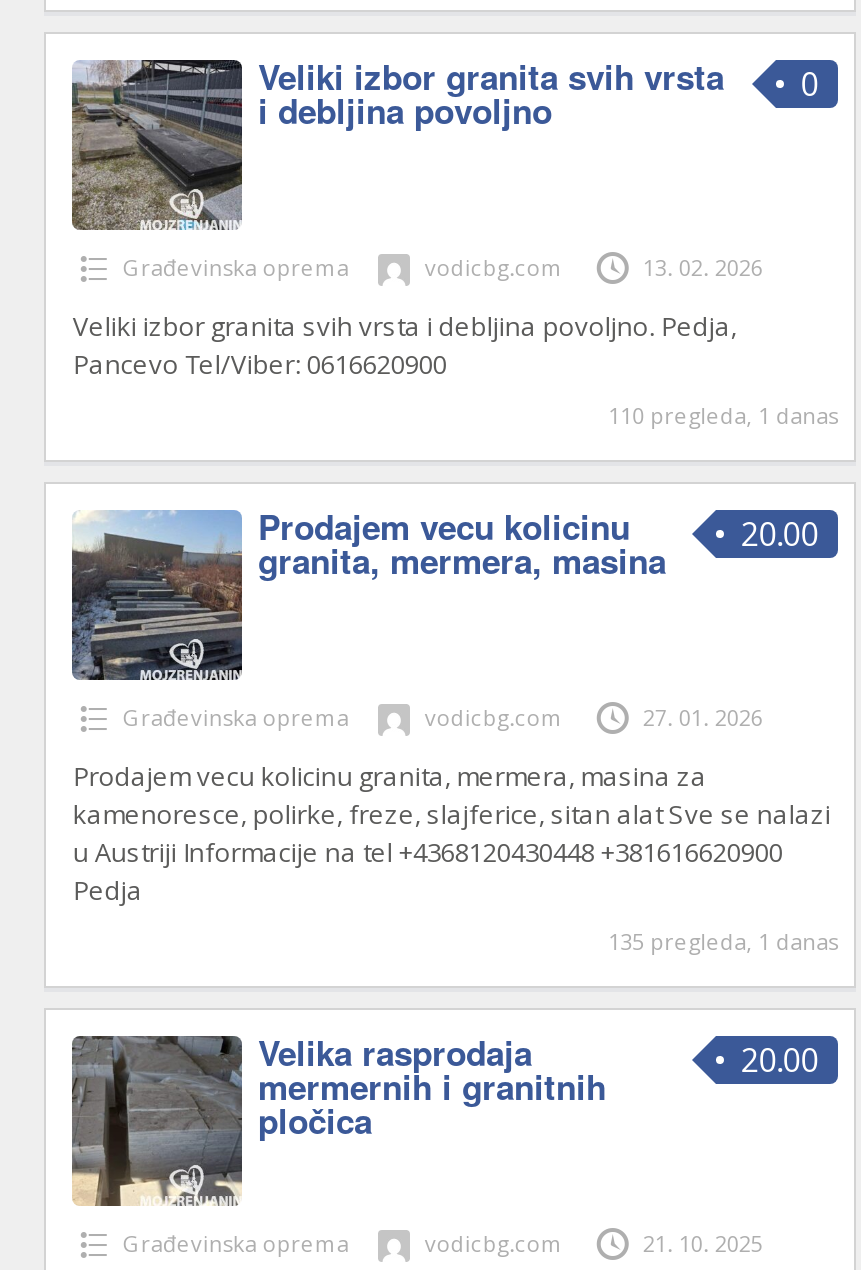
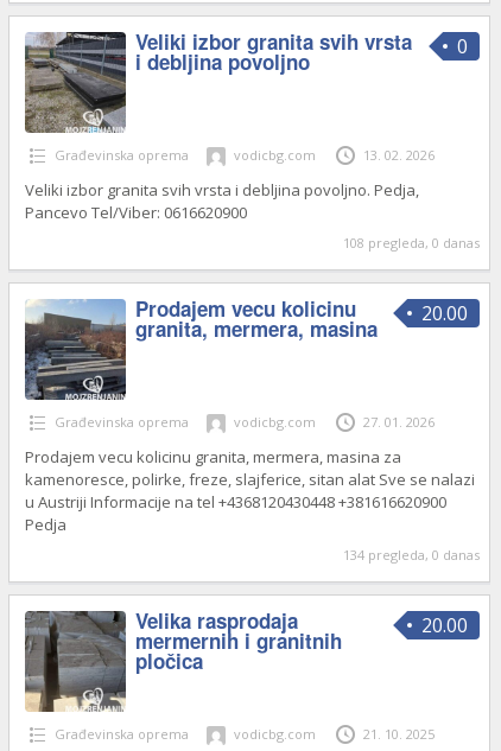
[608,400,838,430] 110 pregleda, 1 danas -> [343,234,480,252] 108 pregleda, 0 danas
[608,926,838,956] 135 pregleda, 1 danas -> [343,546,480,564] 134 pregleda, 0 danas

